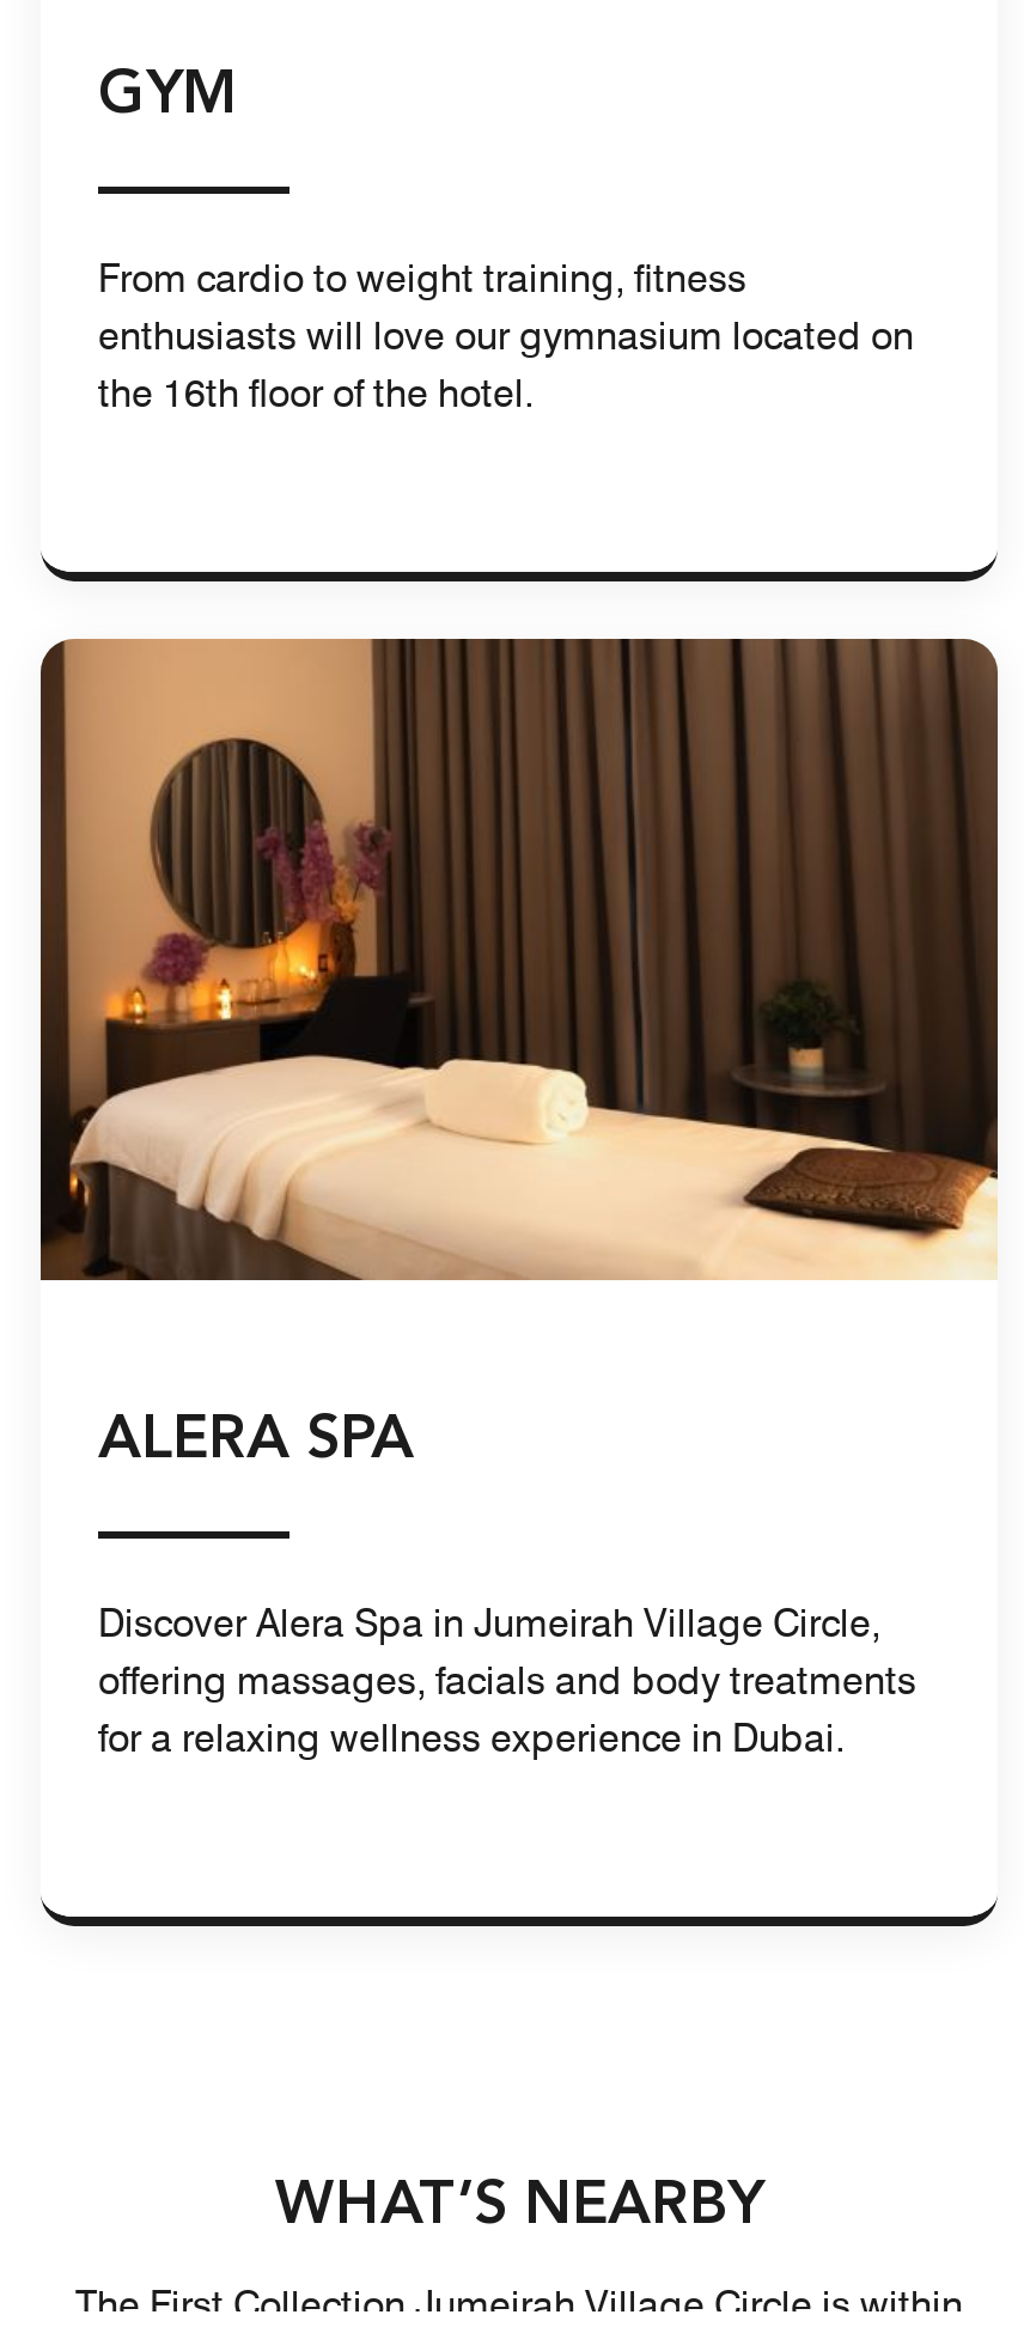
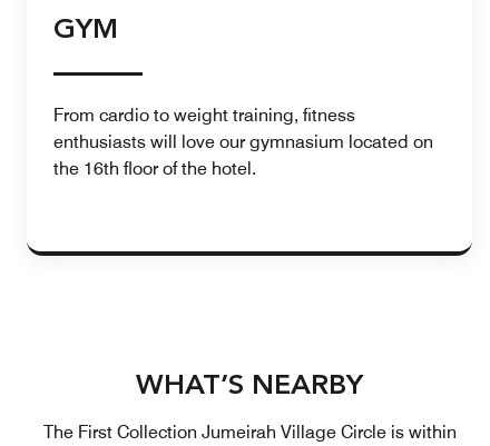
[38,636,1000,1283] [image] -> none
[98,1411,916,1760] ALERA SPA | Discover Alera Spa in Jumeirah Village Circle, | offering massages, facials and body treatments | for a relaxing wellness experience in Dubai. -> none

